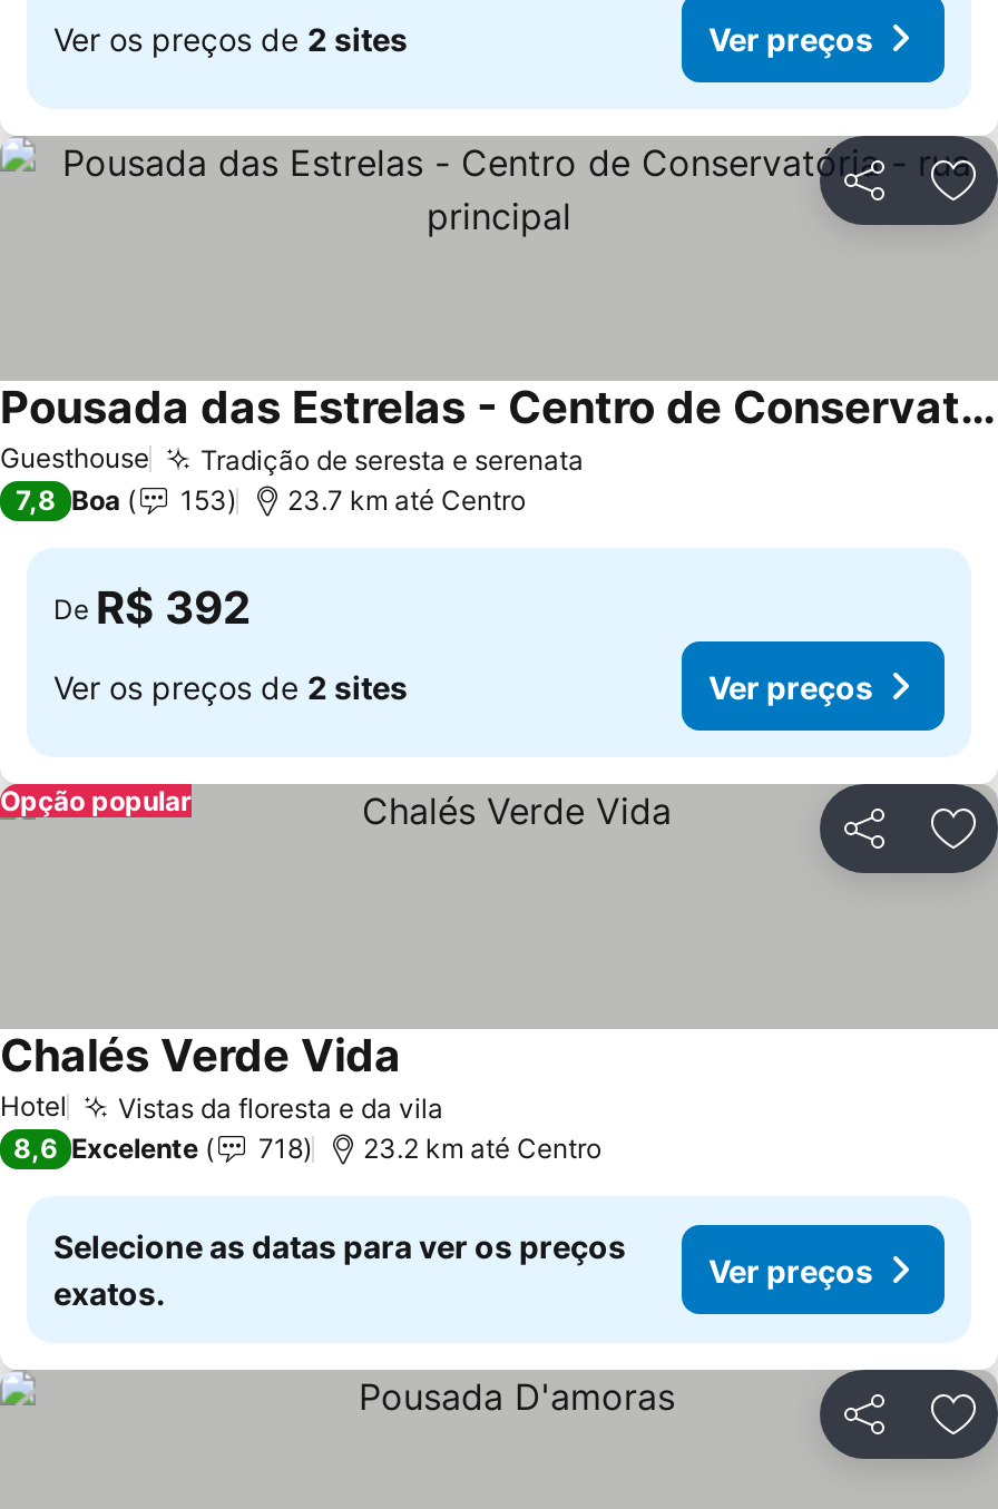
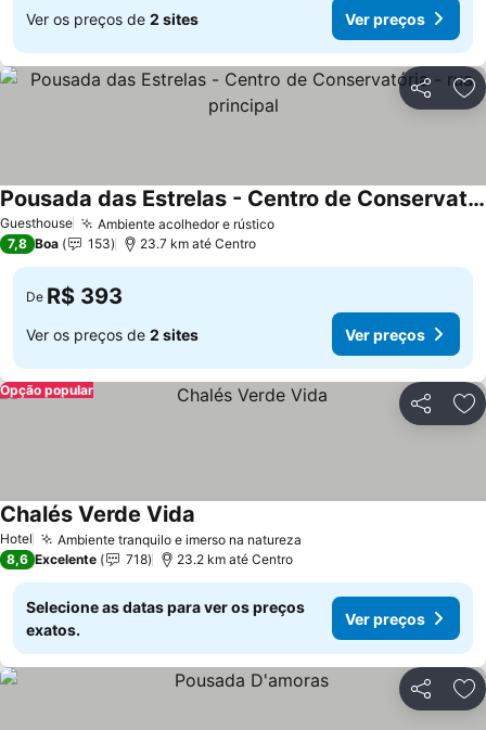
[200,442,584,476] Tradição de seresta e serenata -> [98,215,274,232] Ambiente acolhedor e rústico
[53,581,252,635] De R$ 392 -> [26,283,123,309] De R$ 393
[118,1090,443,1124] Vistas da floresta e da vila -> [57,531,302,547] Ambiente tranquilo e imerso na natureza

